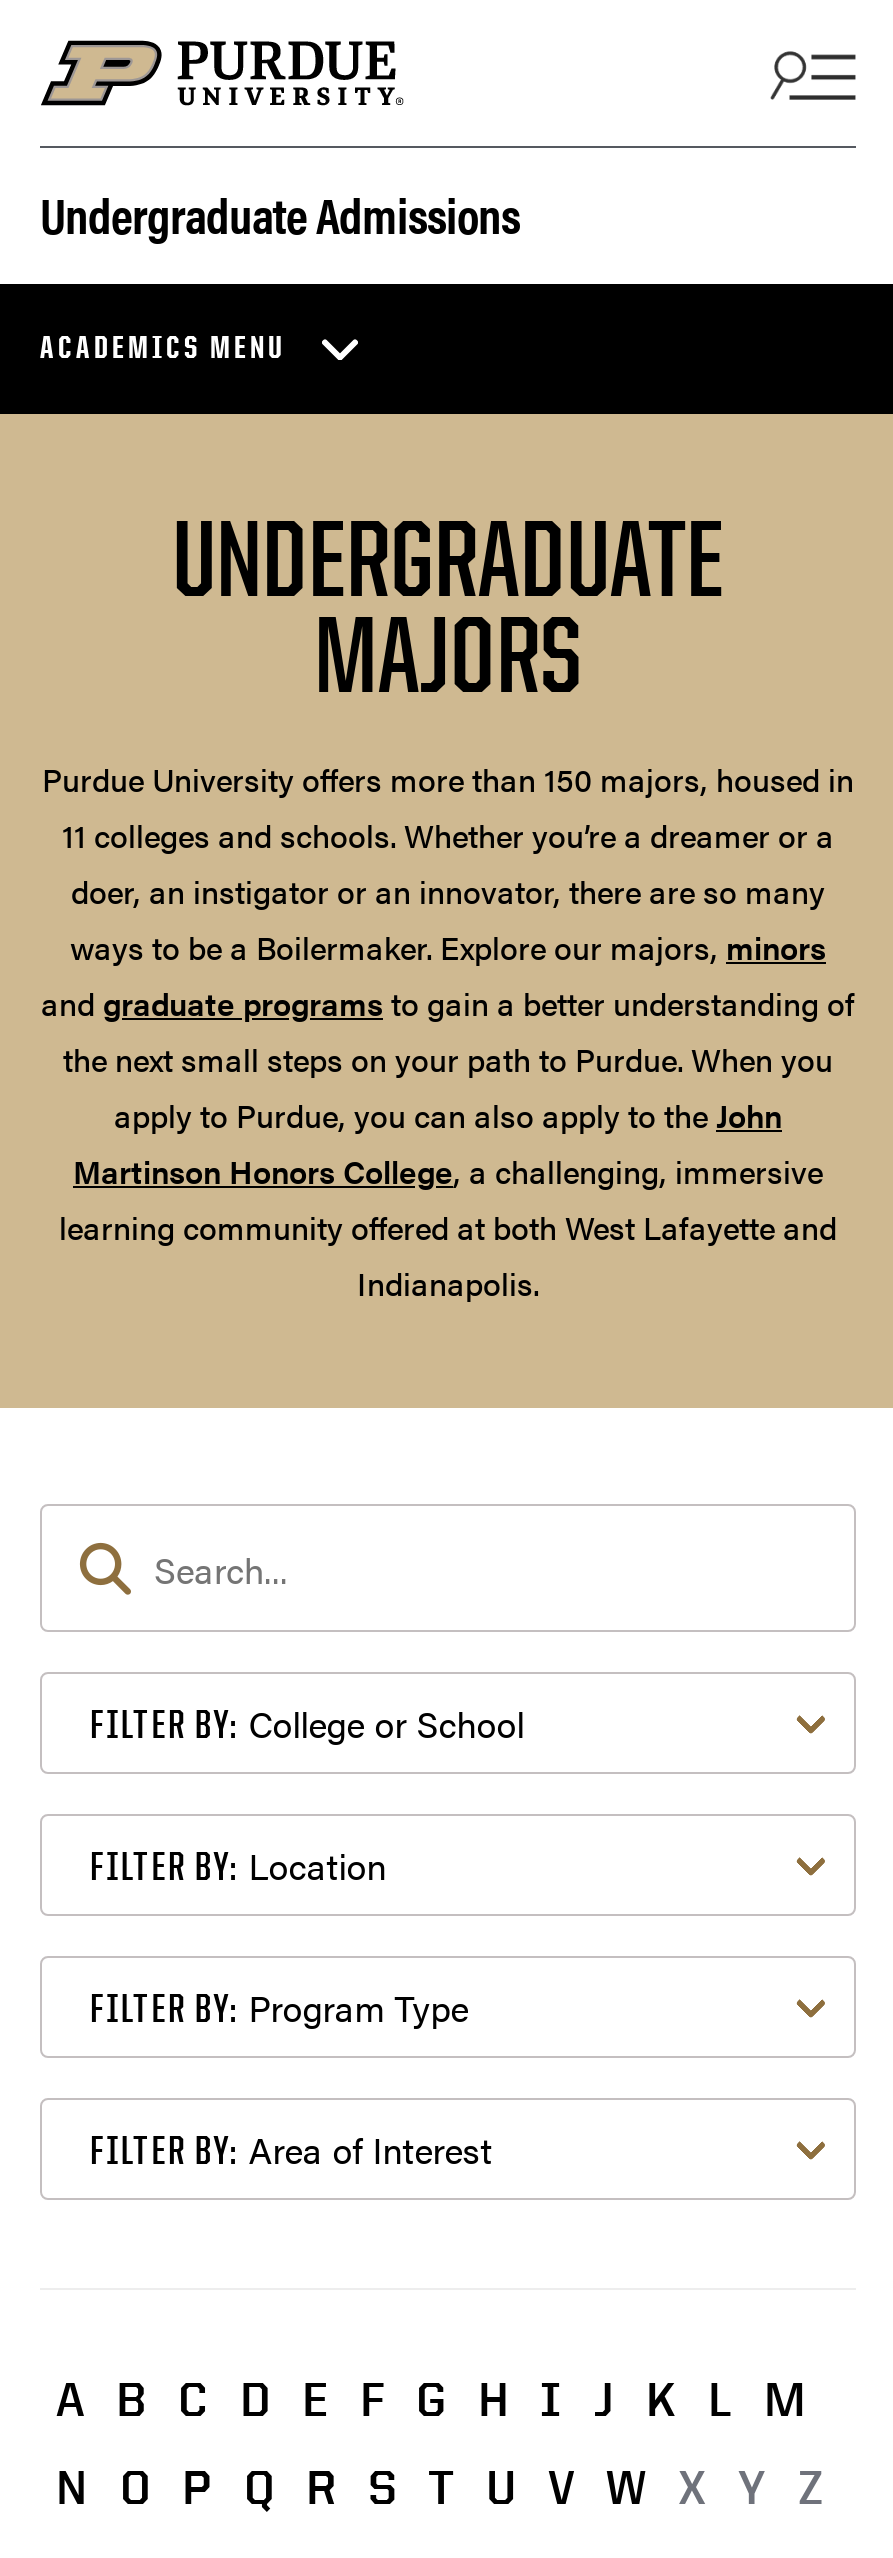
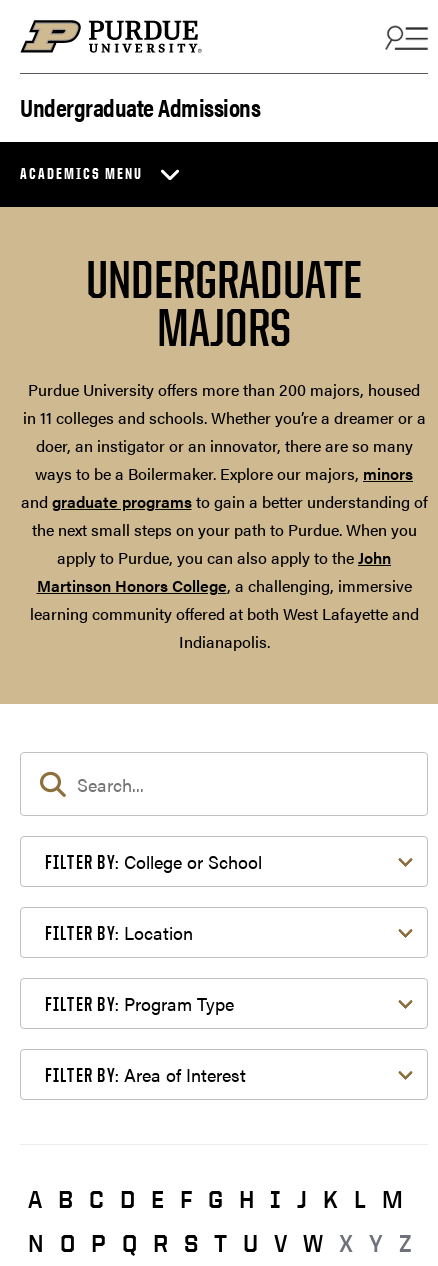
[42,756,854,858] Purdue University offers more than 150 majors, housed in | 11 colleges and schools. Whether you’re a dreamer or a -> [22,378,425,429] Purdue University offers more than 200 majors, housed | in 11 colleges and schools. Whether you’re a dreamer or a

